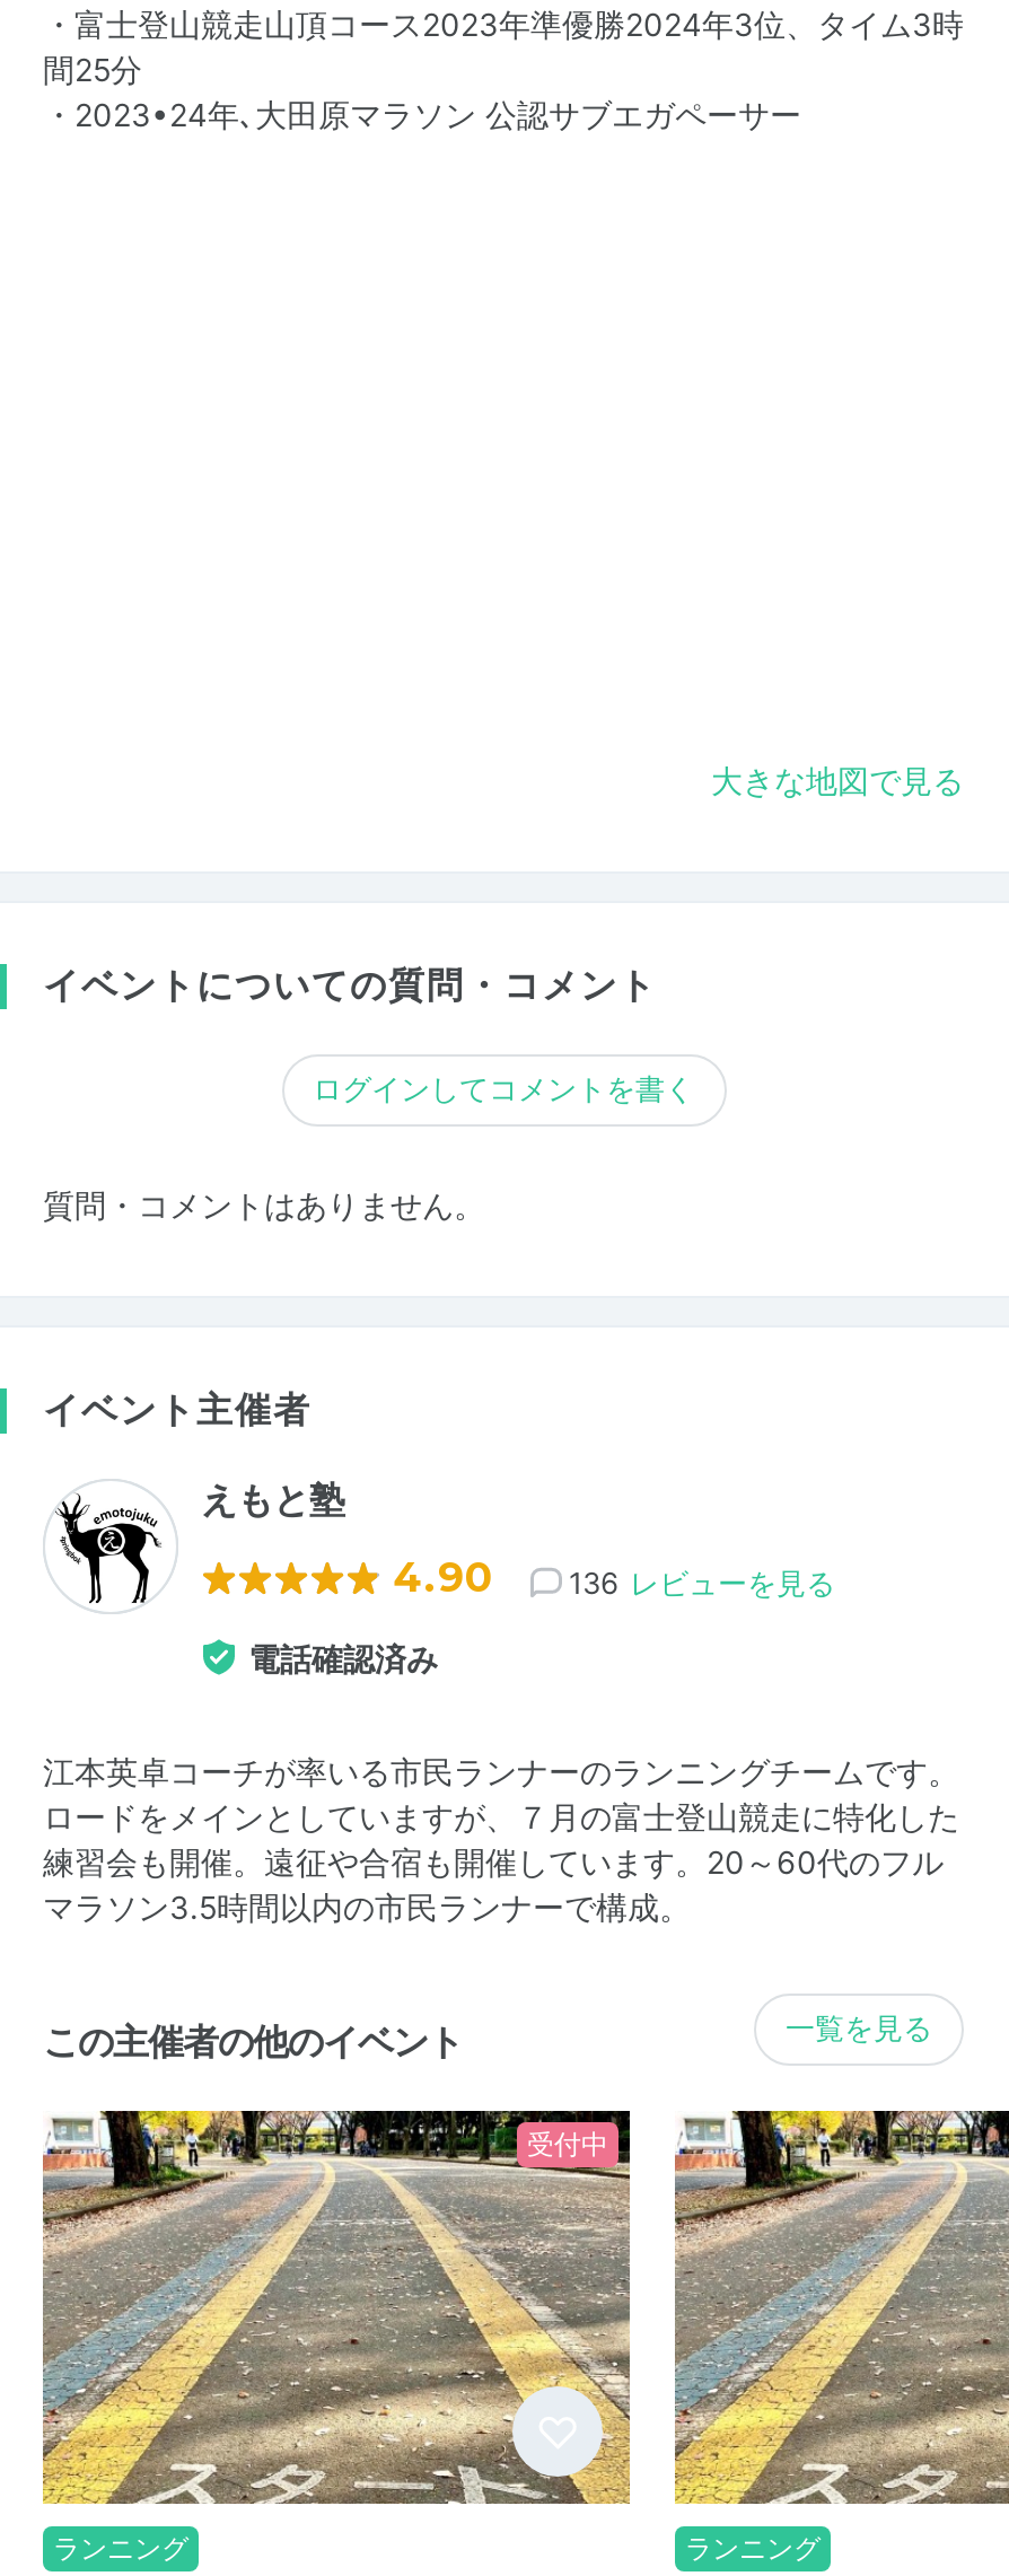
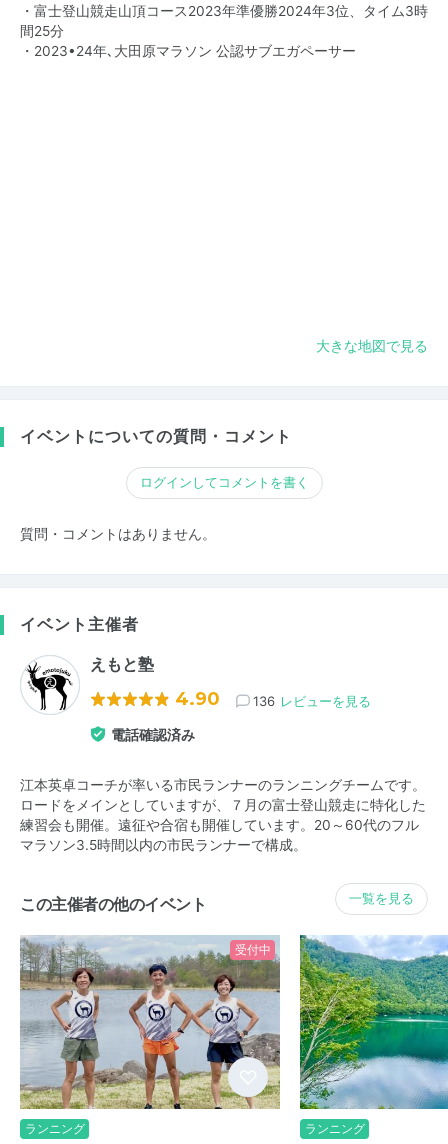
[43,2109,632,2506] [image] -> [19,935,280,1110] [image]
[673,2109,1002,2506] [image] -> [299,934,445,1110] [image]

